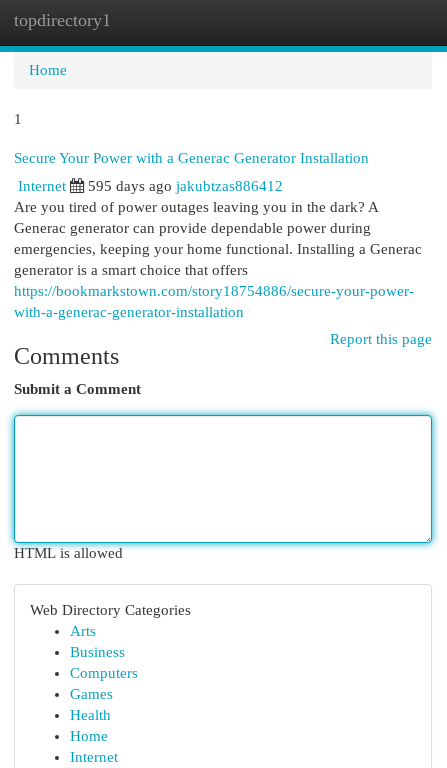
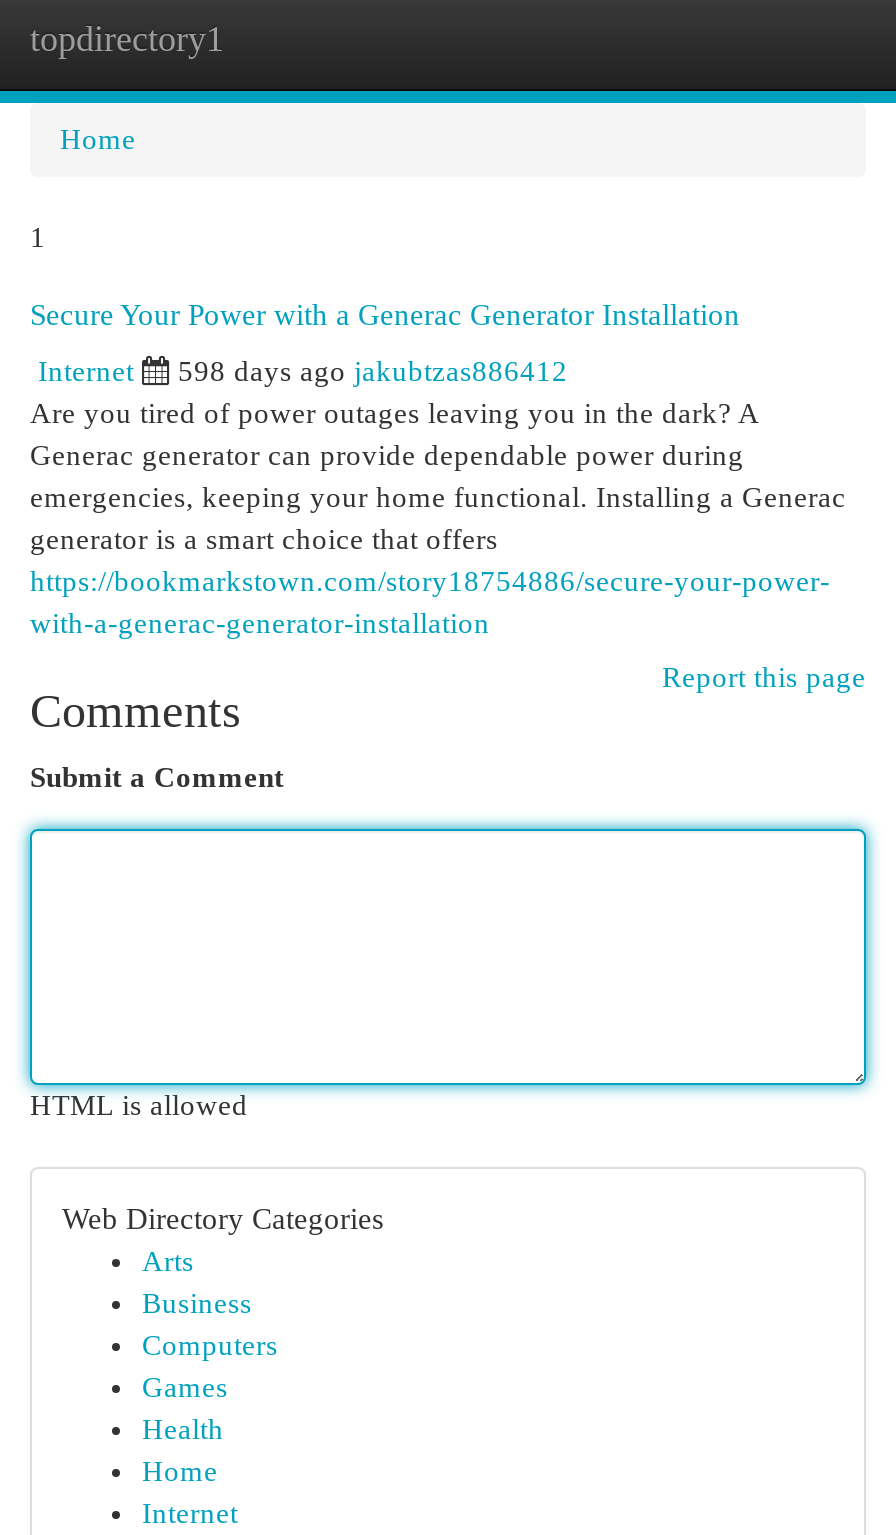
[88,178,283,194] 595 days ago jakubtzas886412 -> [178,355,568,387] 598 days ago jakubtzas886412

